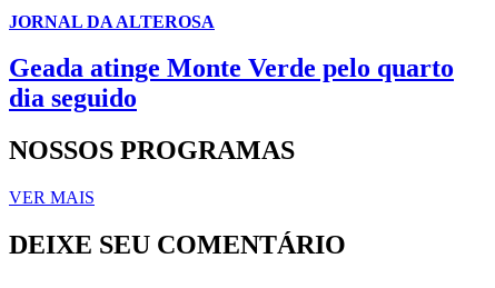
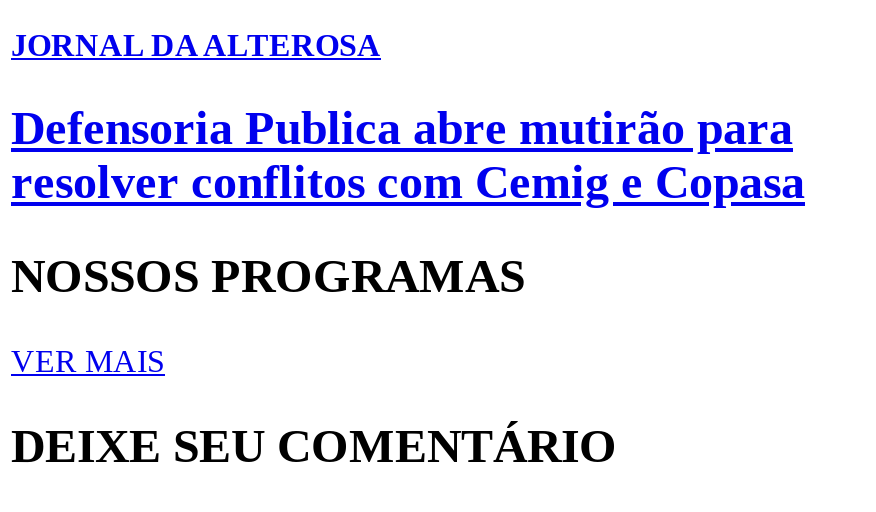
[9,54,454,113] Geada atinge Monte Verde pelo quarto | dia seguido -> [11,103,805,209] Defensoria Publica abre mutirão para | resolver conflitos com Cemig e Copasa

